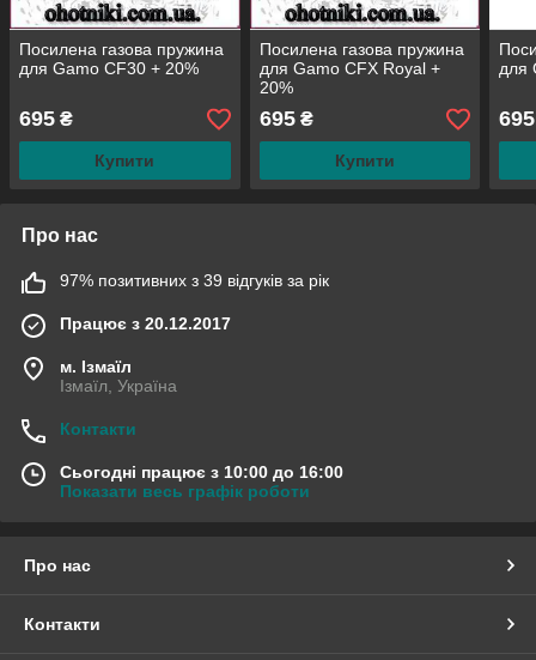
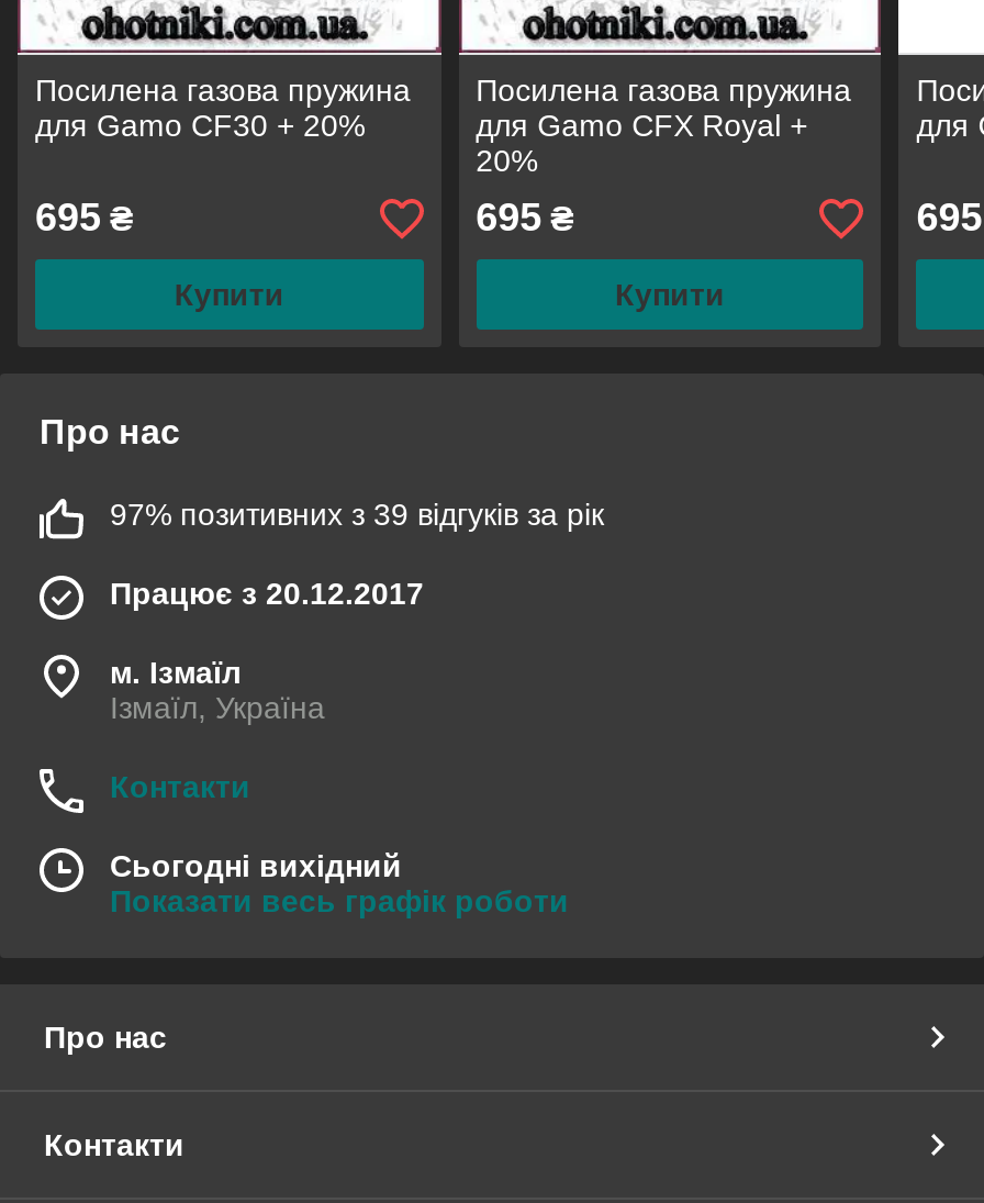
[60,463,343,482] Сьогодні працює з 10:00 до 16:00 -> [110,849,402,884] Сьогодні вихідний

